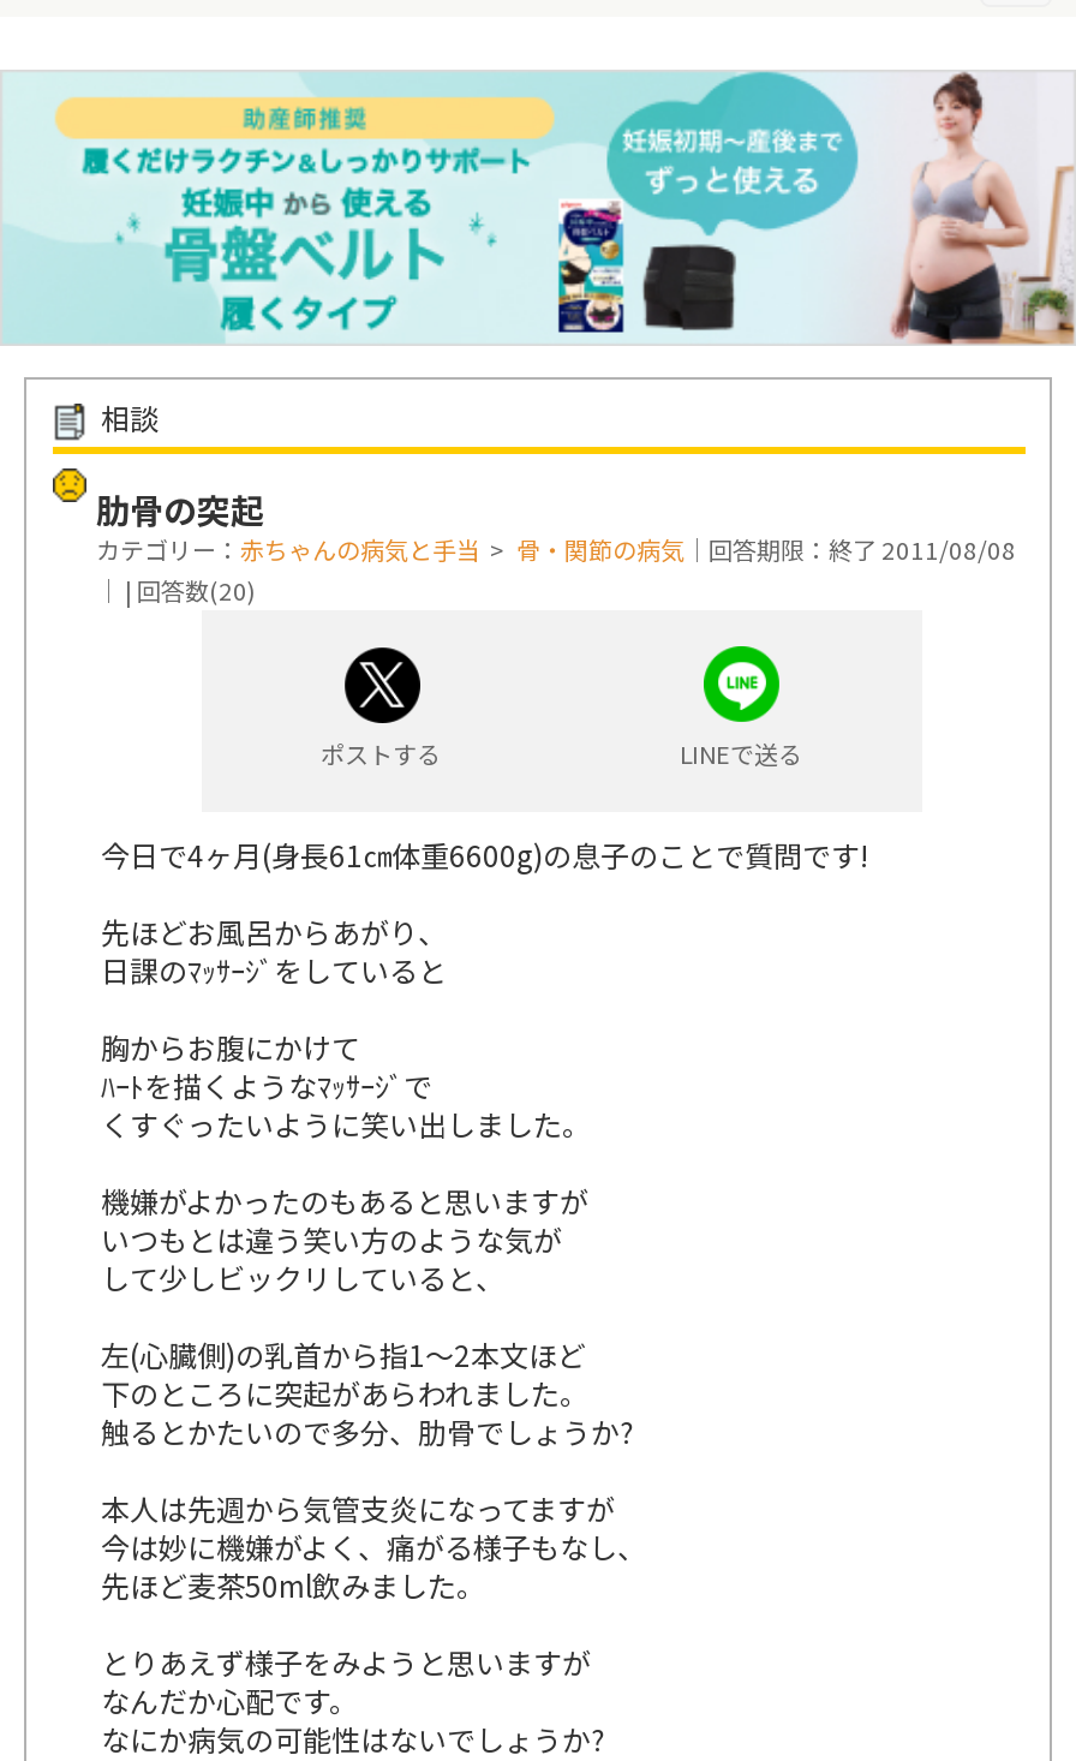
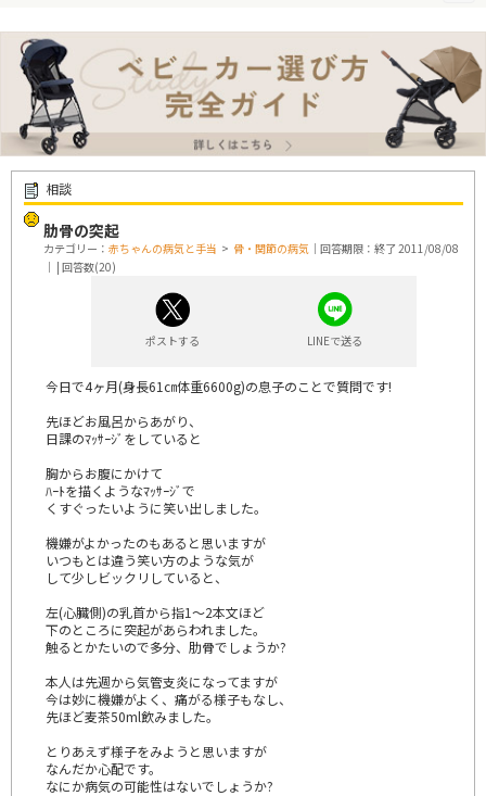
[7,70,1069,346] [image] -> [3,33,483,156] [image]

